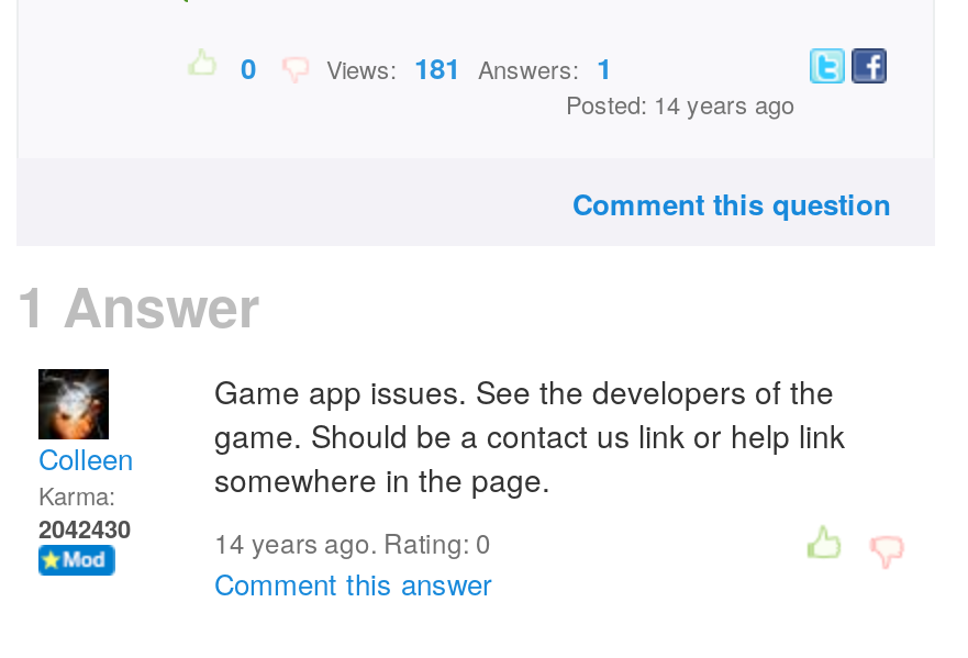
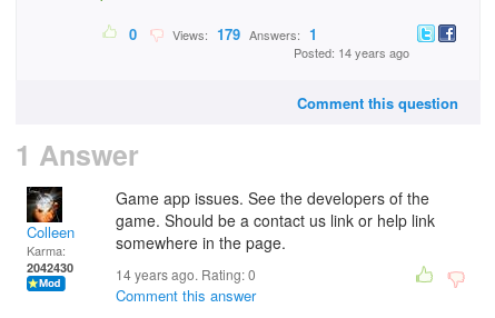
[313,46,612,88] Views: 181 Answers: 1 -> [166,23,317,45] Views: 179 Answers: 1

